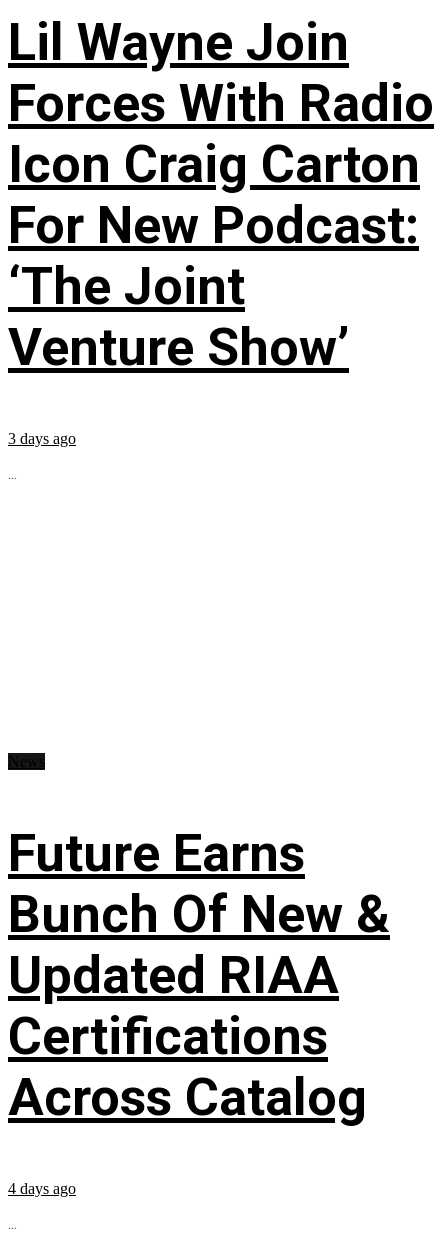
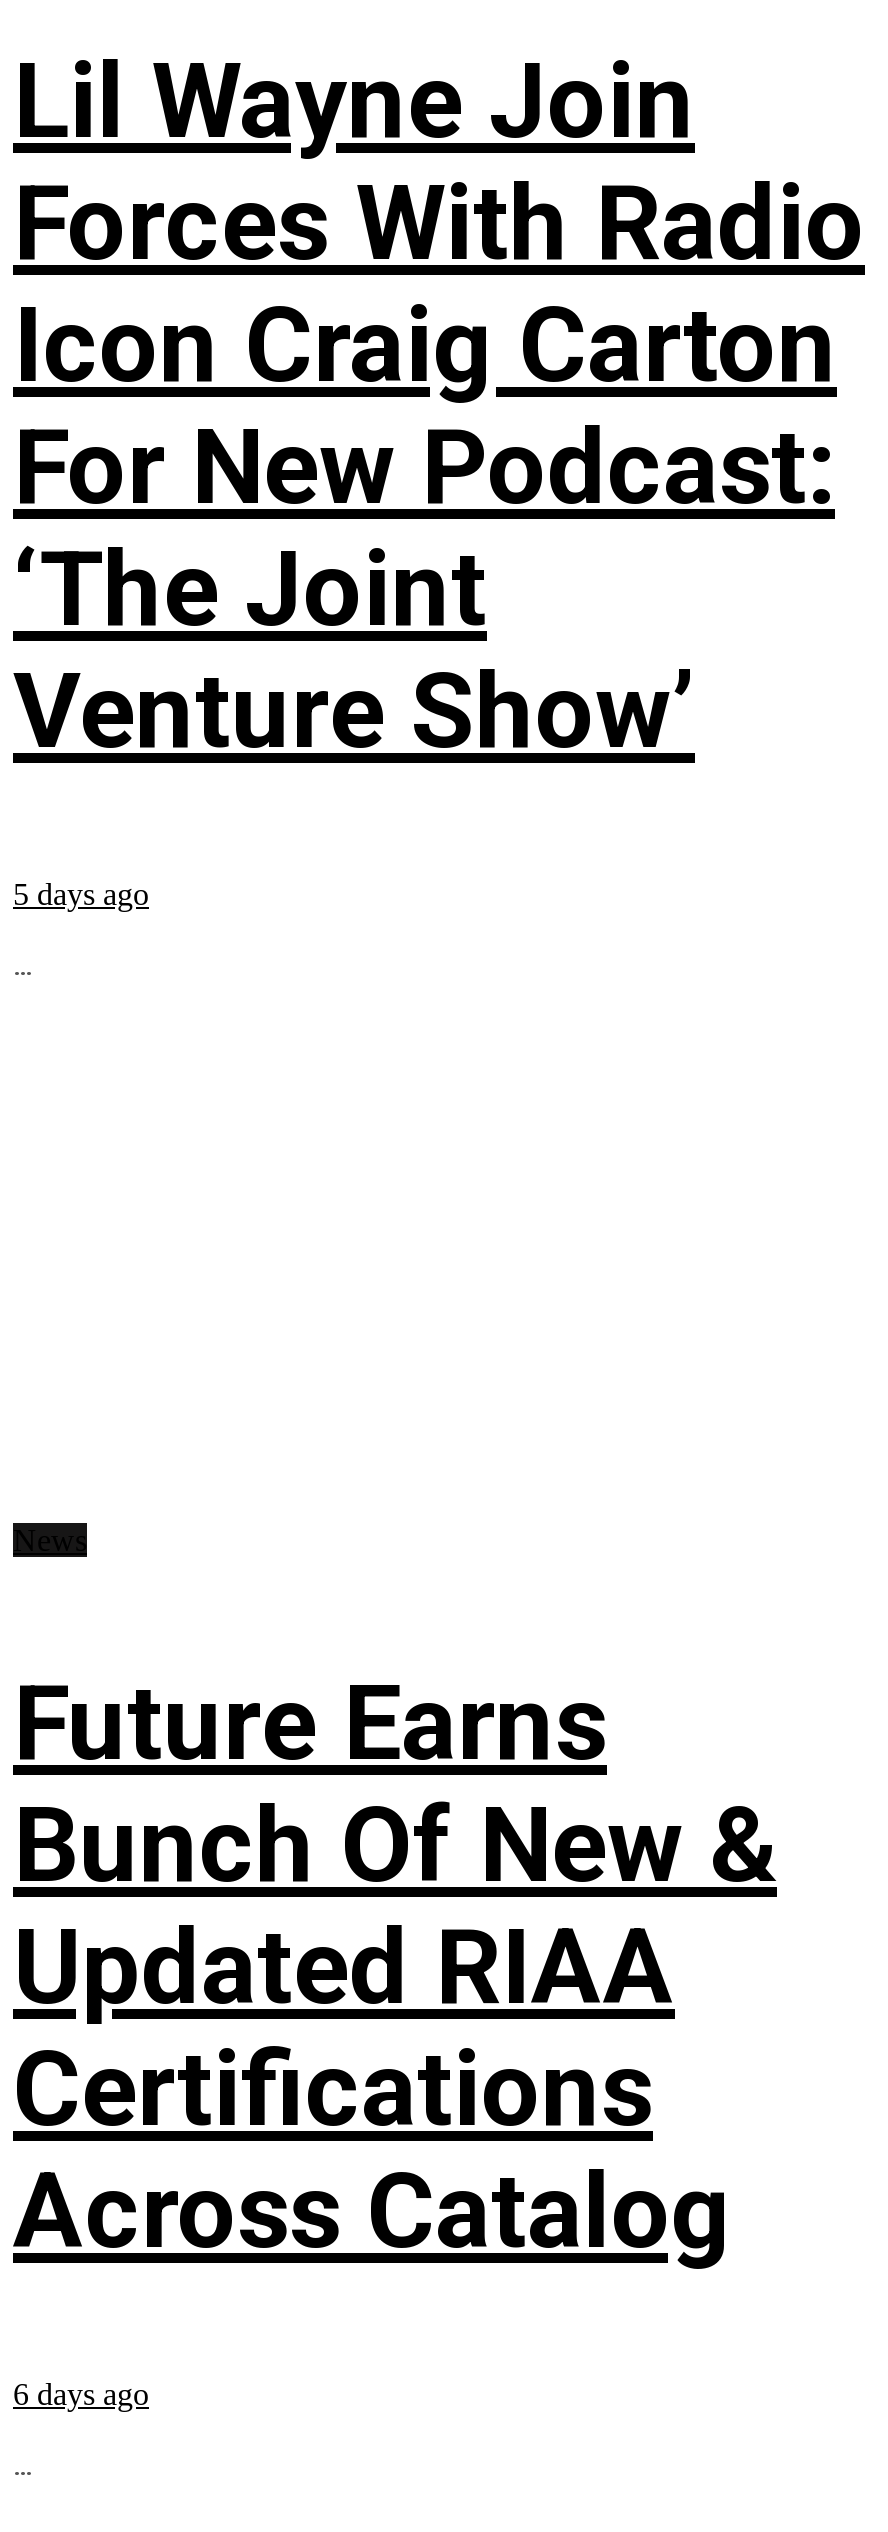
[8,429,76,446] 3 days ago -> [13,876,149,910] 5 days ago
[8,1179,76,1196] 4 days ago -> [13,2376,149,2410] 6 days ago

